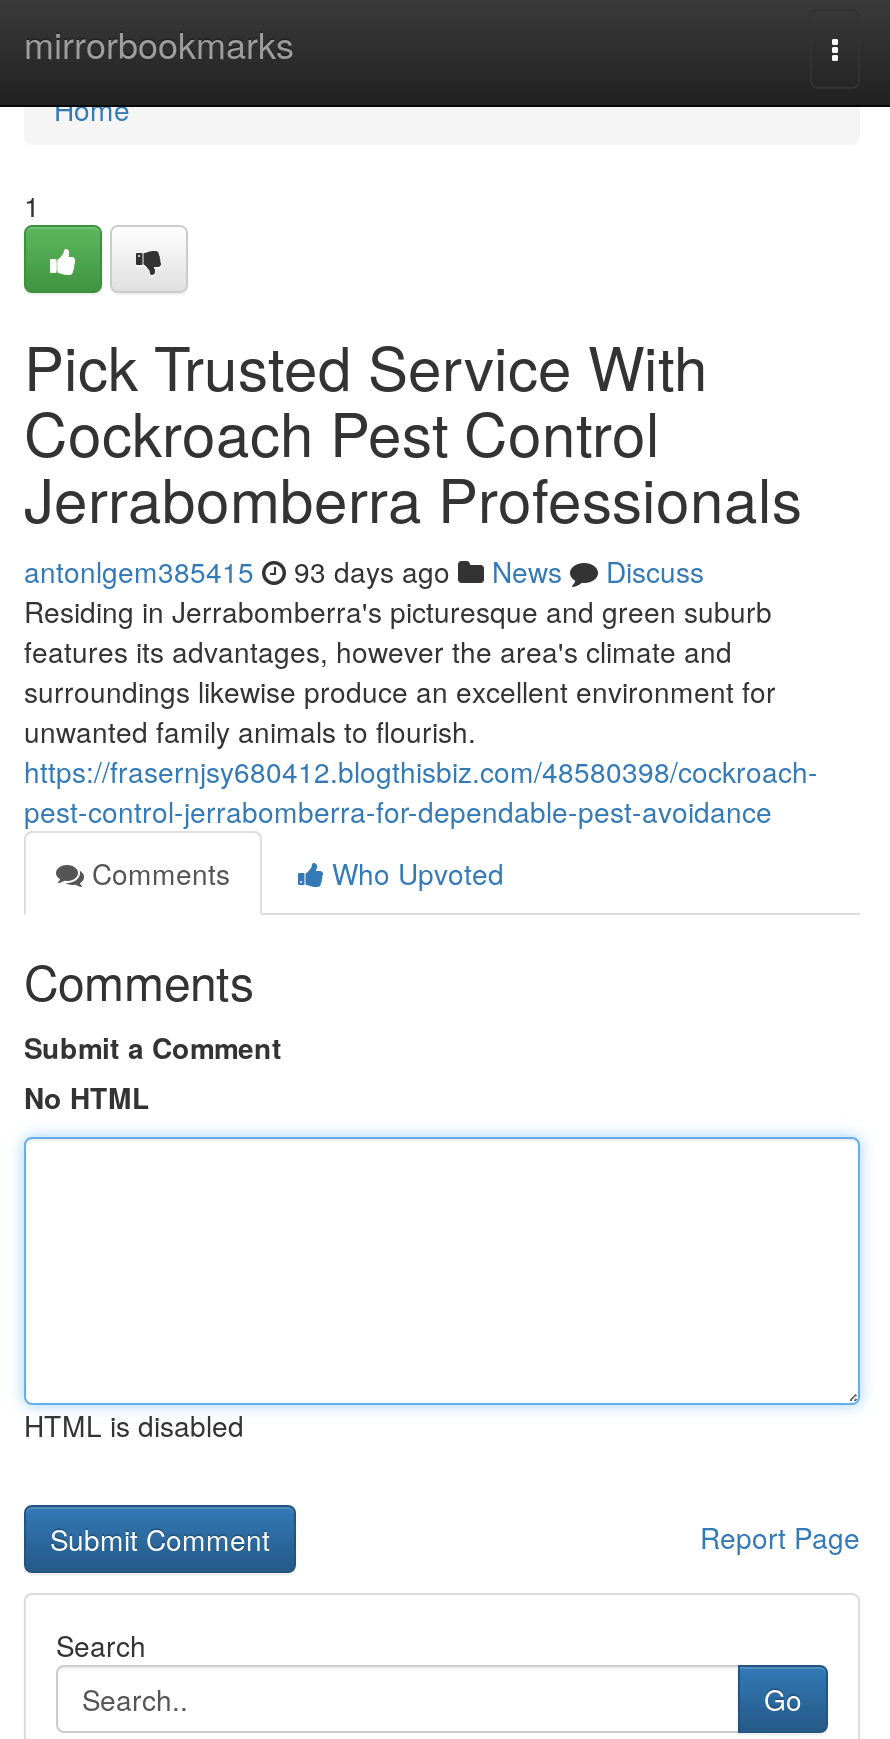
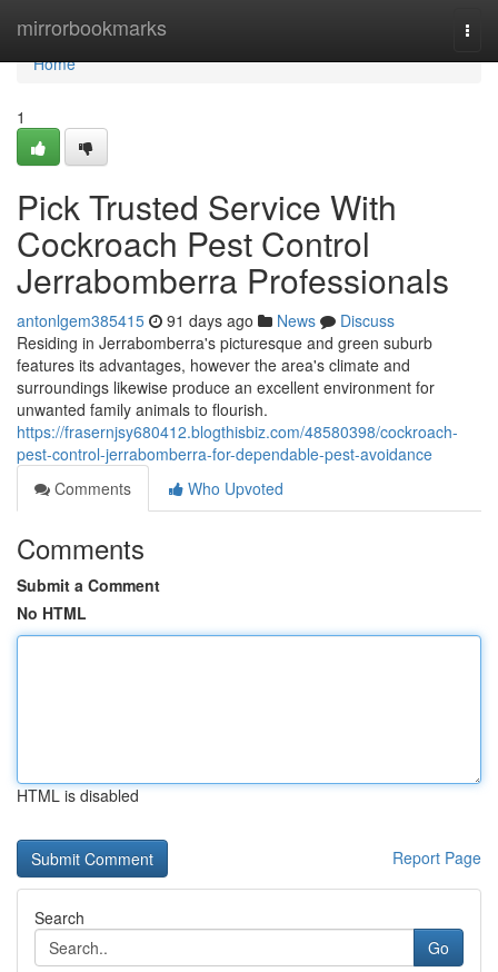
[24,551,704,591] antonlgem385415 93 days ago News Discuss -> [17,309,395,331] antonlgem385415 91 days ago News Discuss

